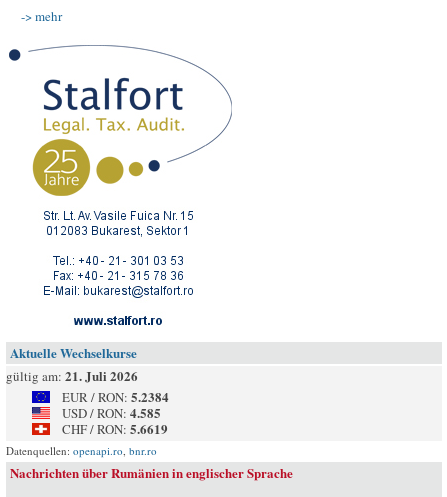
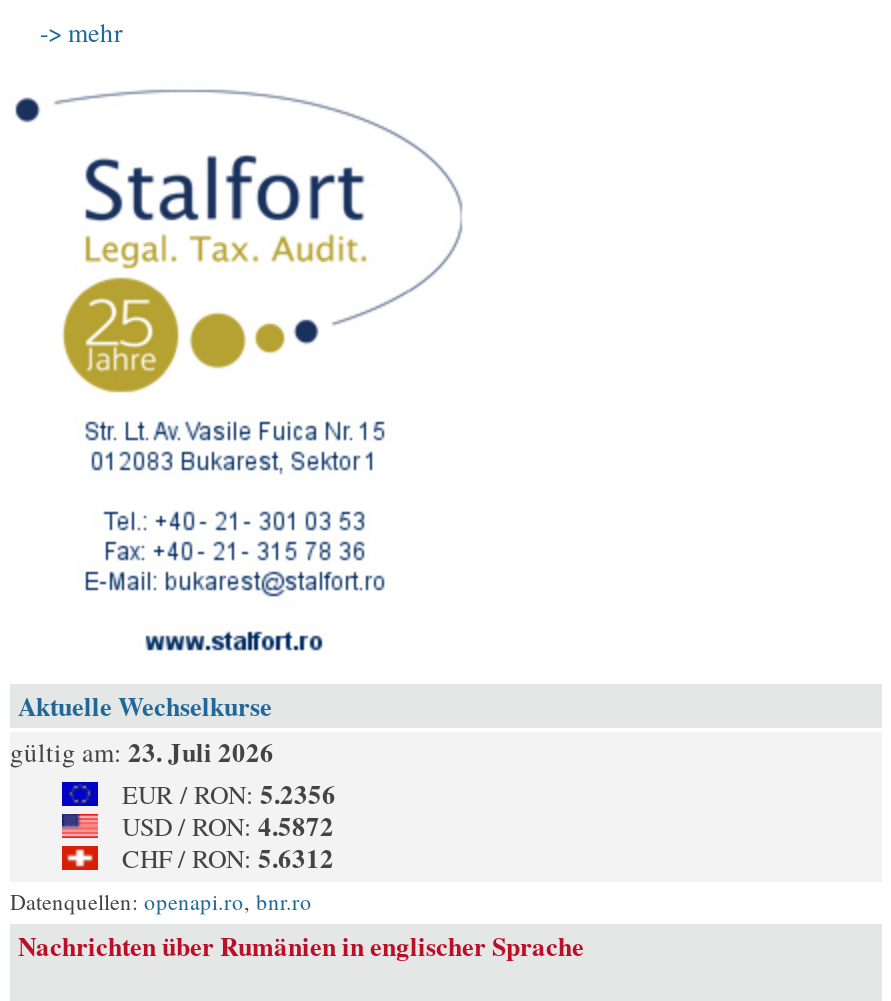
[6,366,138,385] gültig am: 21. Juli 2026 -> [10,732,274,770] gültig am: 23. Juli 2026
[62,387,169,406] EUR / RON: 5.2384 -> [122,774,336,812] EUR / RON: 5.2356
[62,403,161,422] USD / RON: 4.585 -> [122,806,334,844] USD / RON: 4.5872
[62,419,168,438] CHF / RON: 5.6619 -> [122,838,334,876] CHF / RON: 5.6312

